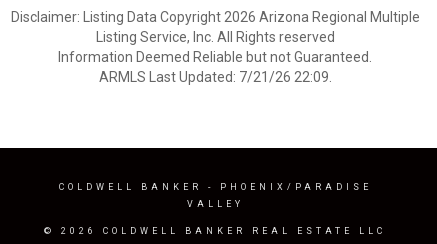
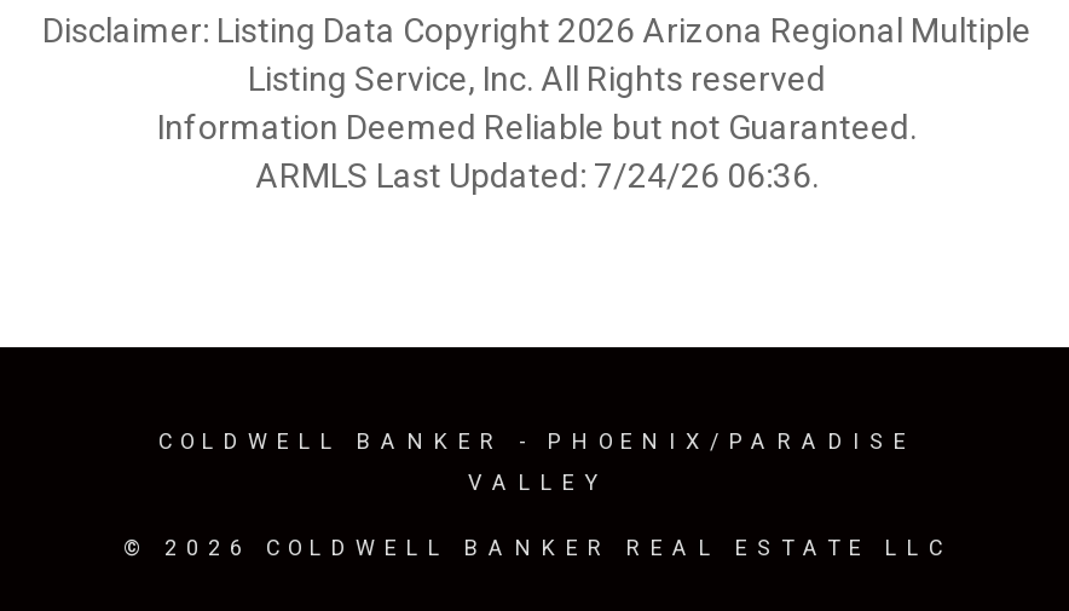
[98,69,331,85] ARMLS Last Updated: 7/21/26 22:09. -> [255,156,819,195] ARMLS Last Updated: 7/24/26 06:36.

